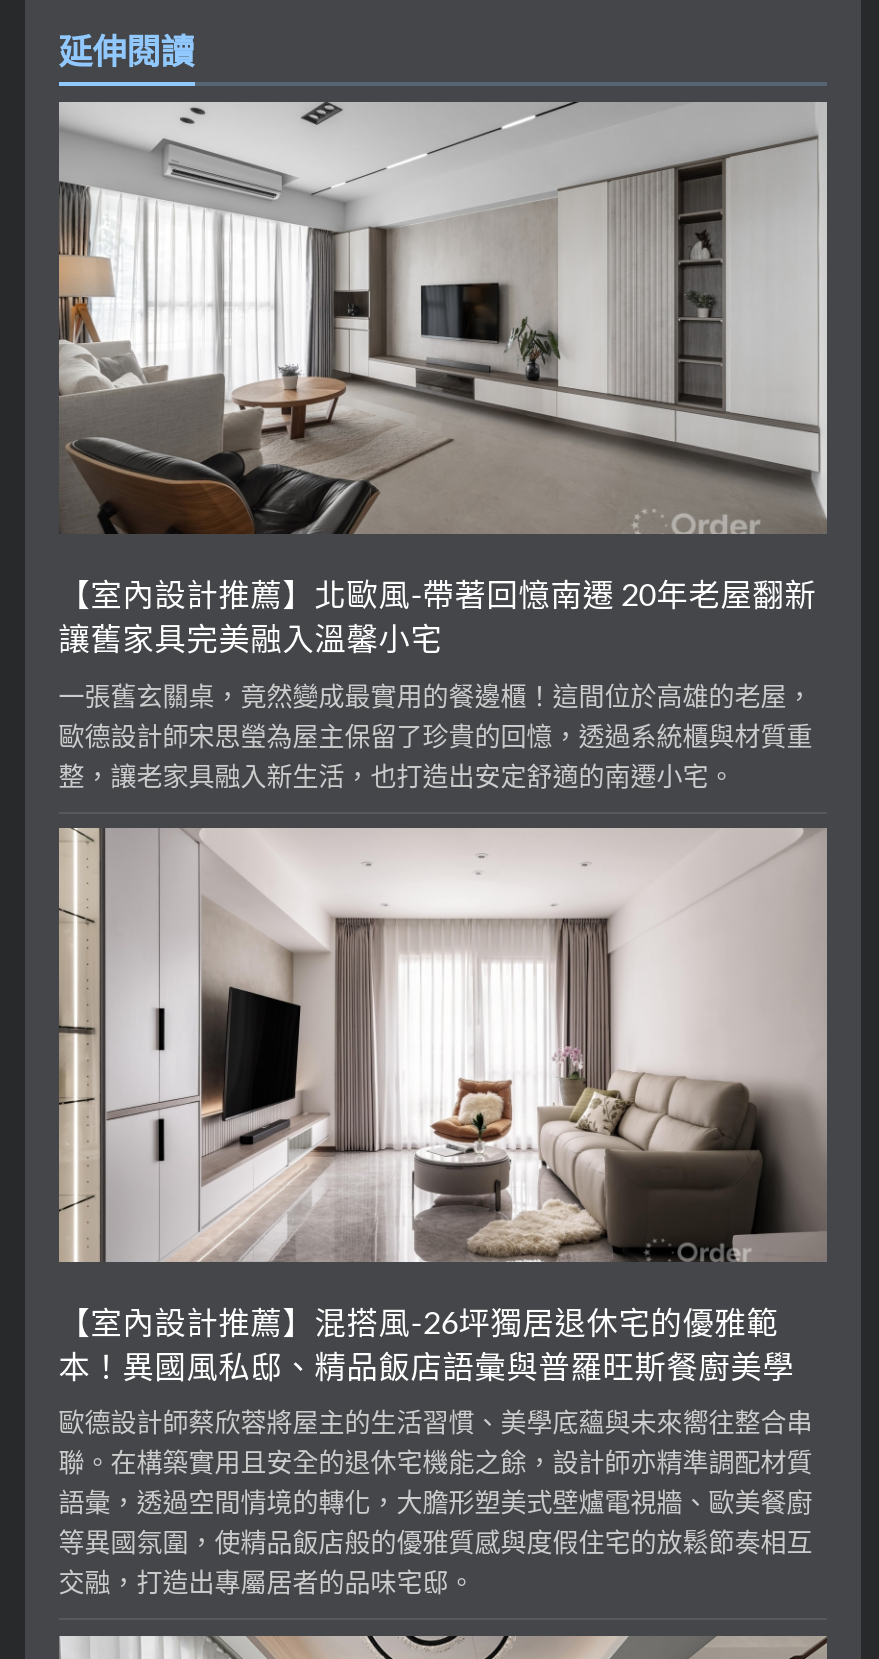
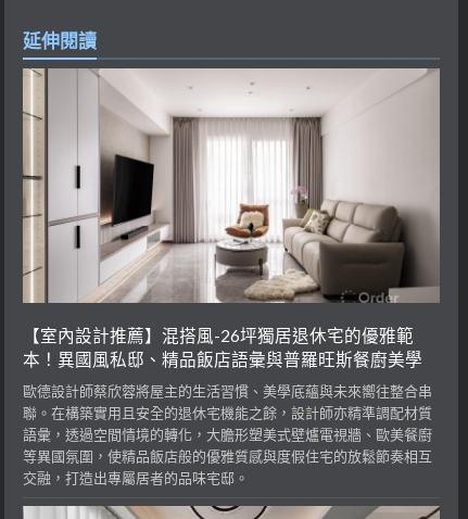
[58,102,827,792] [image] | 【室內設計推薦】北歐風-帶著回憶南遷 20年老屋翻新 | 讓舊家具完美融入溫馨小宅 | 一張舊玄關桌，竟然變成最實用的餐邊櫃！這間位於高雄的老屋， | 歐德設計師宋思瑩為屋主保留了珍貴的回憶，透過系統櫃與材質重 | 整，讓老家具融入新生活，也打造出安定舒適的南遷小宅。 -> none

